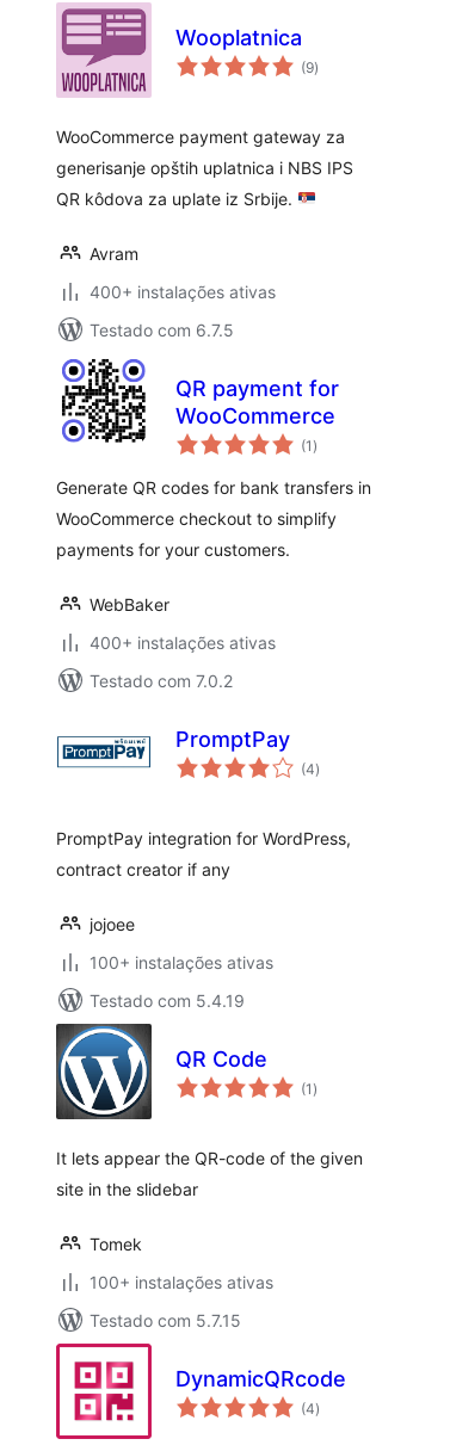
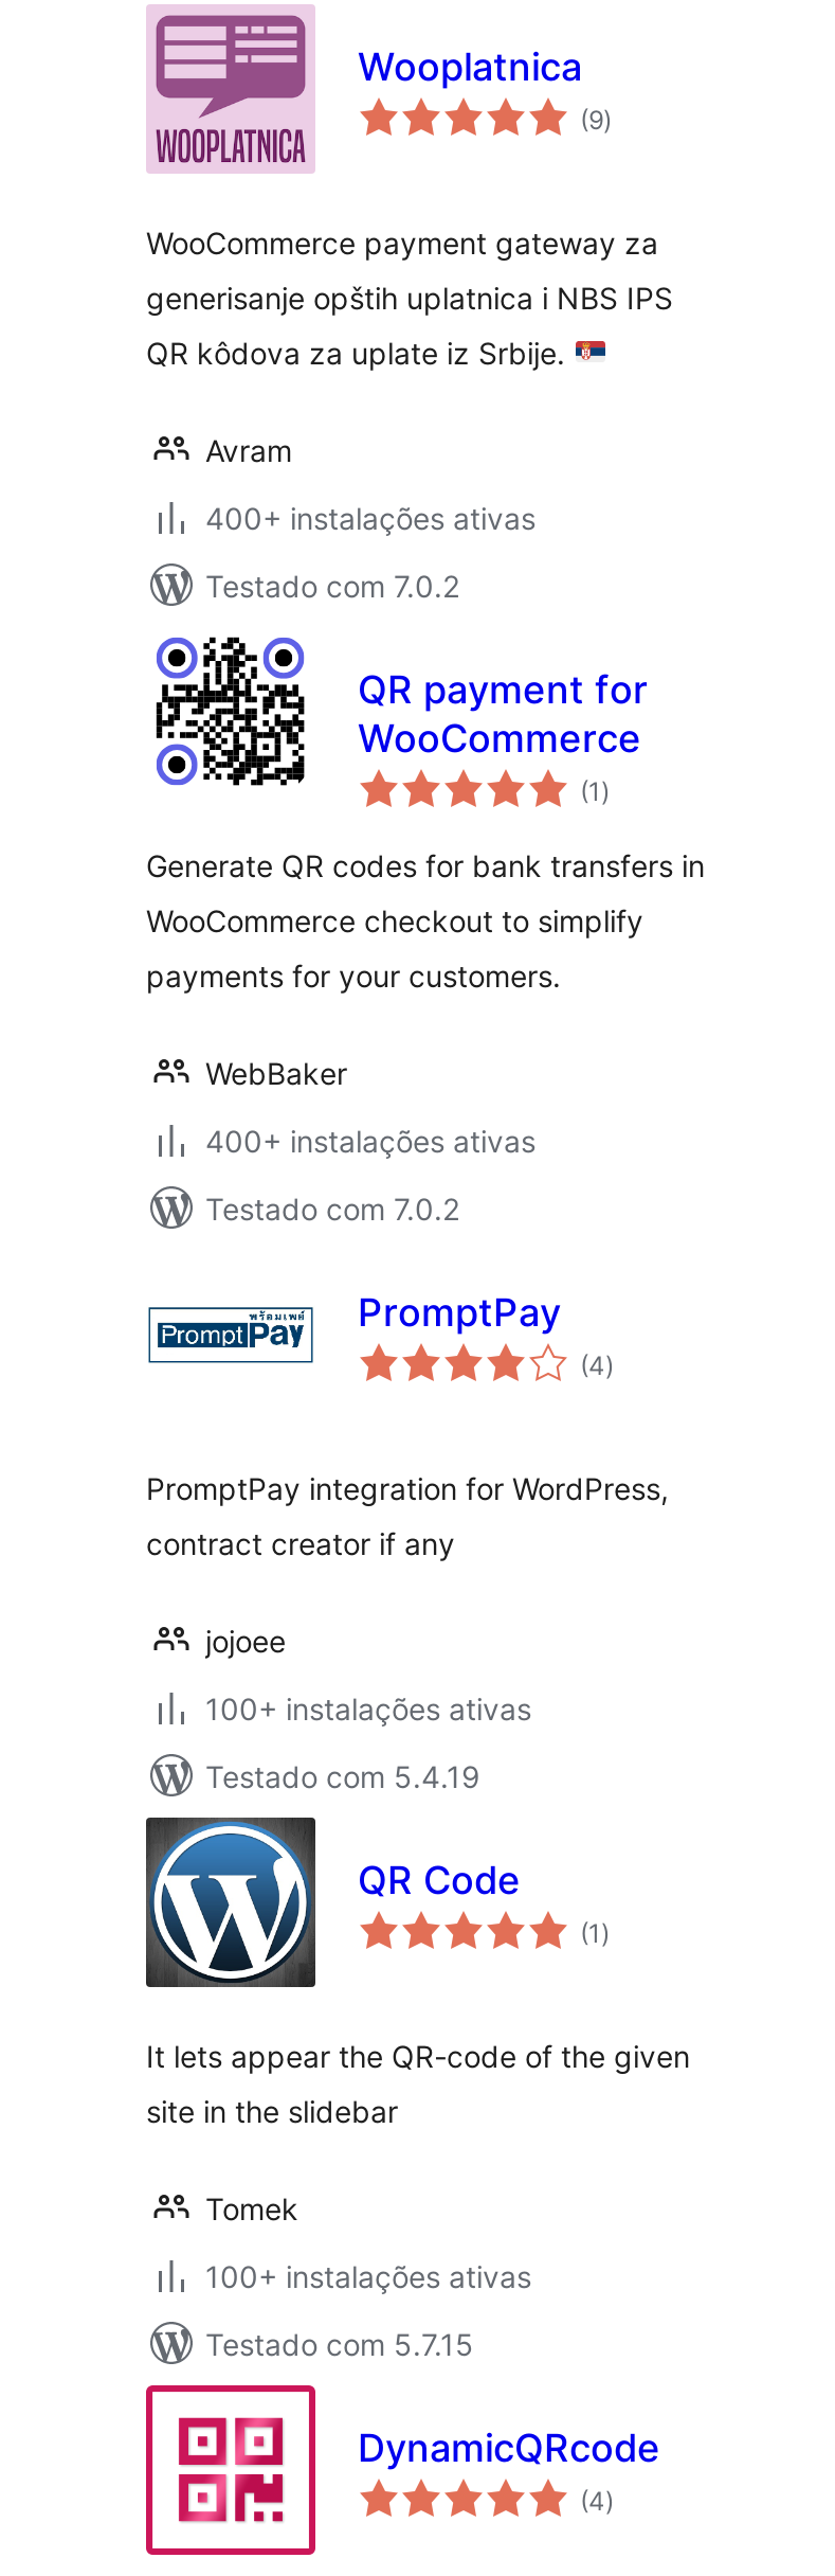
[90,320,234,340] Testado com 6.7.5 -> [205,568,459,604] Testado com 7.0.2

